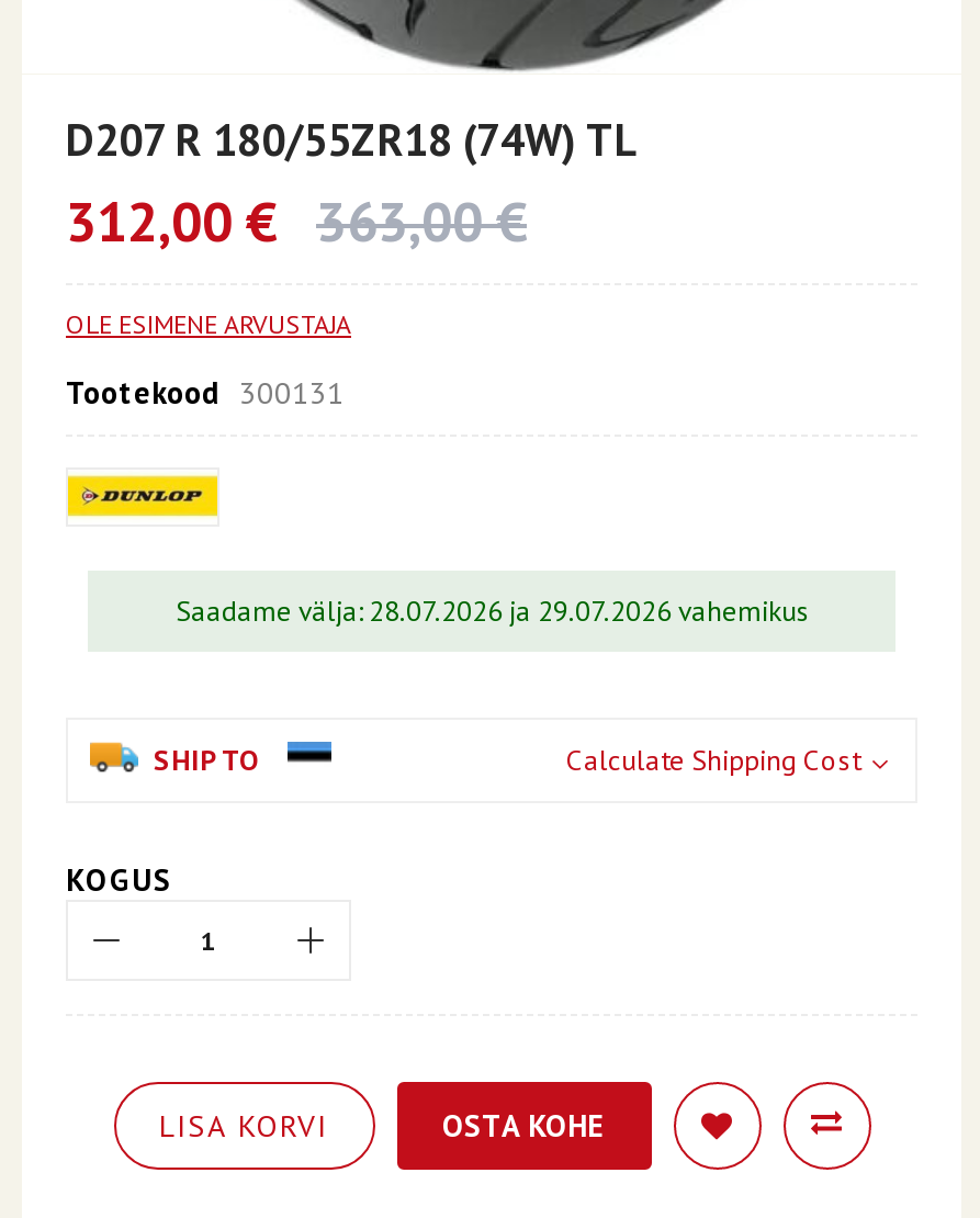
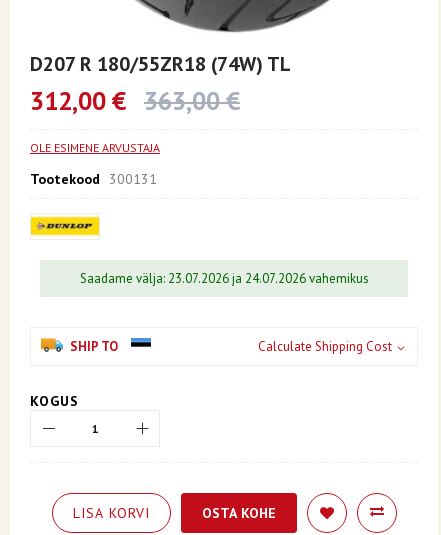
[176,593,810,631] Saadame välja: 28.07.2026 ja 29.07.2026 vahemikus -> [80,270,369,287] Saadame välja: 23.07.2026 ja 24.07.2026 vahemikus

